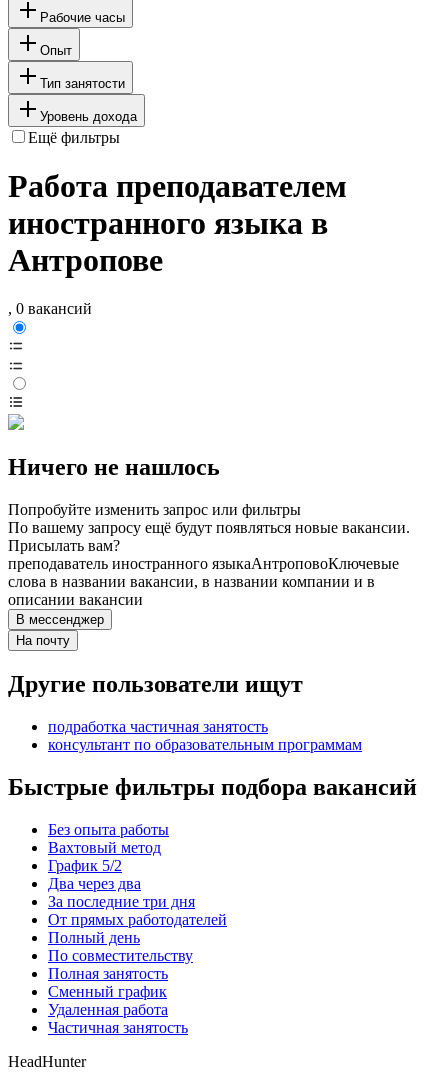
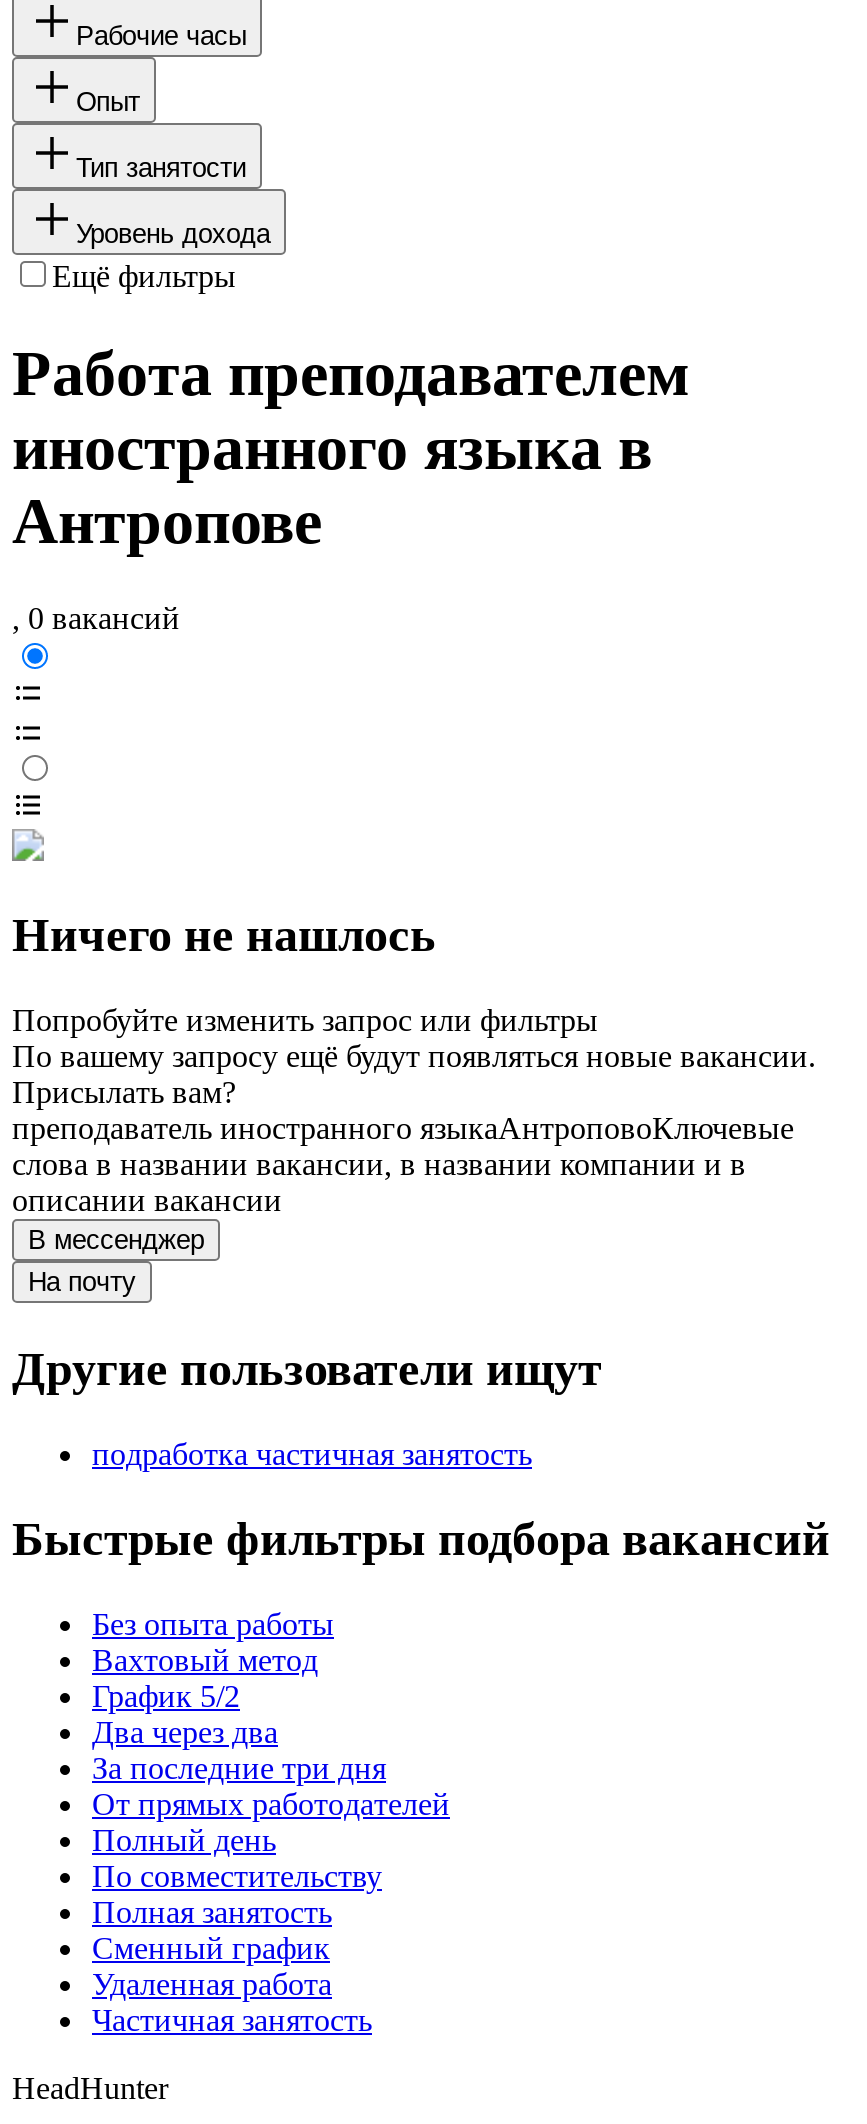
[48,736,362,753] консультант по образовательным программам -> none

